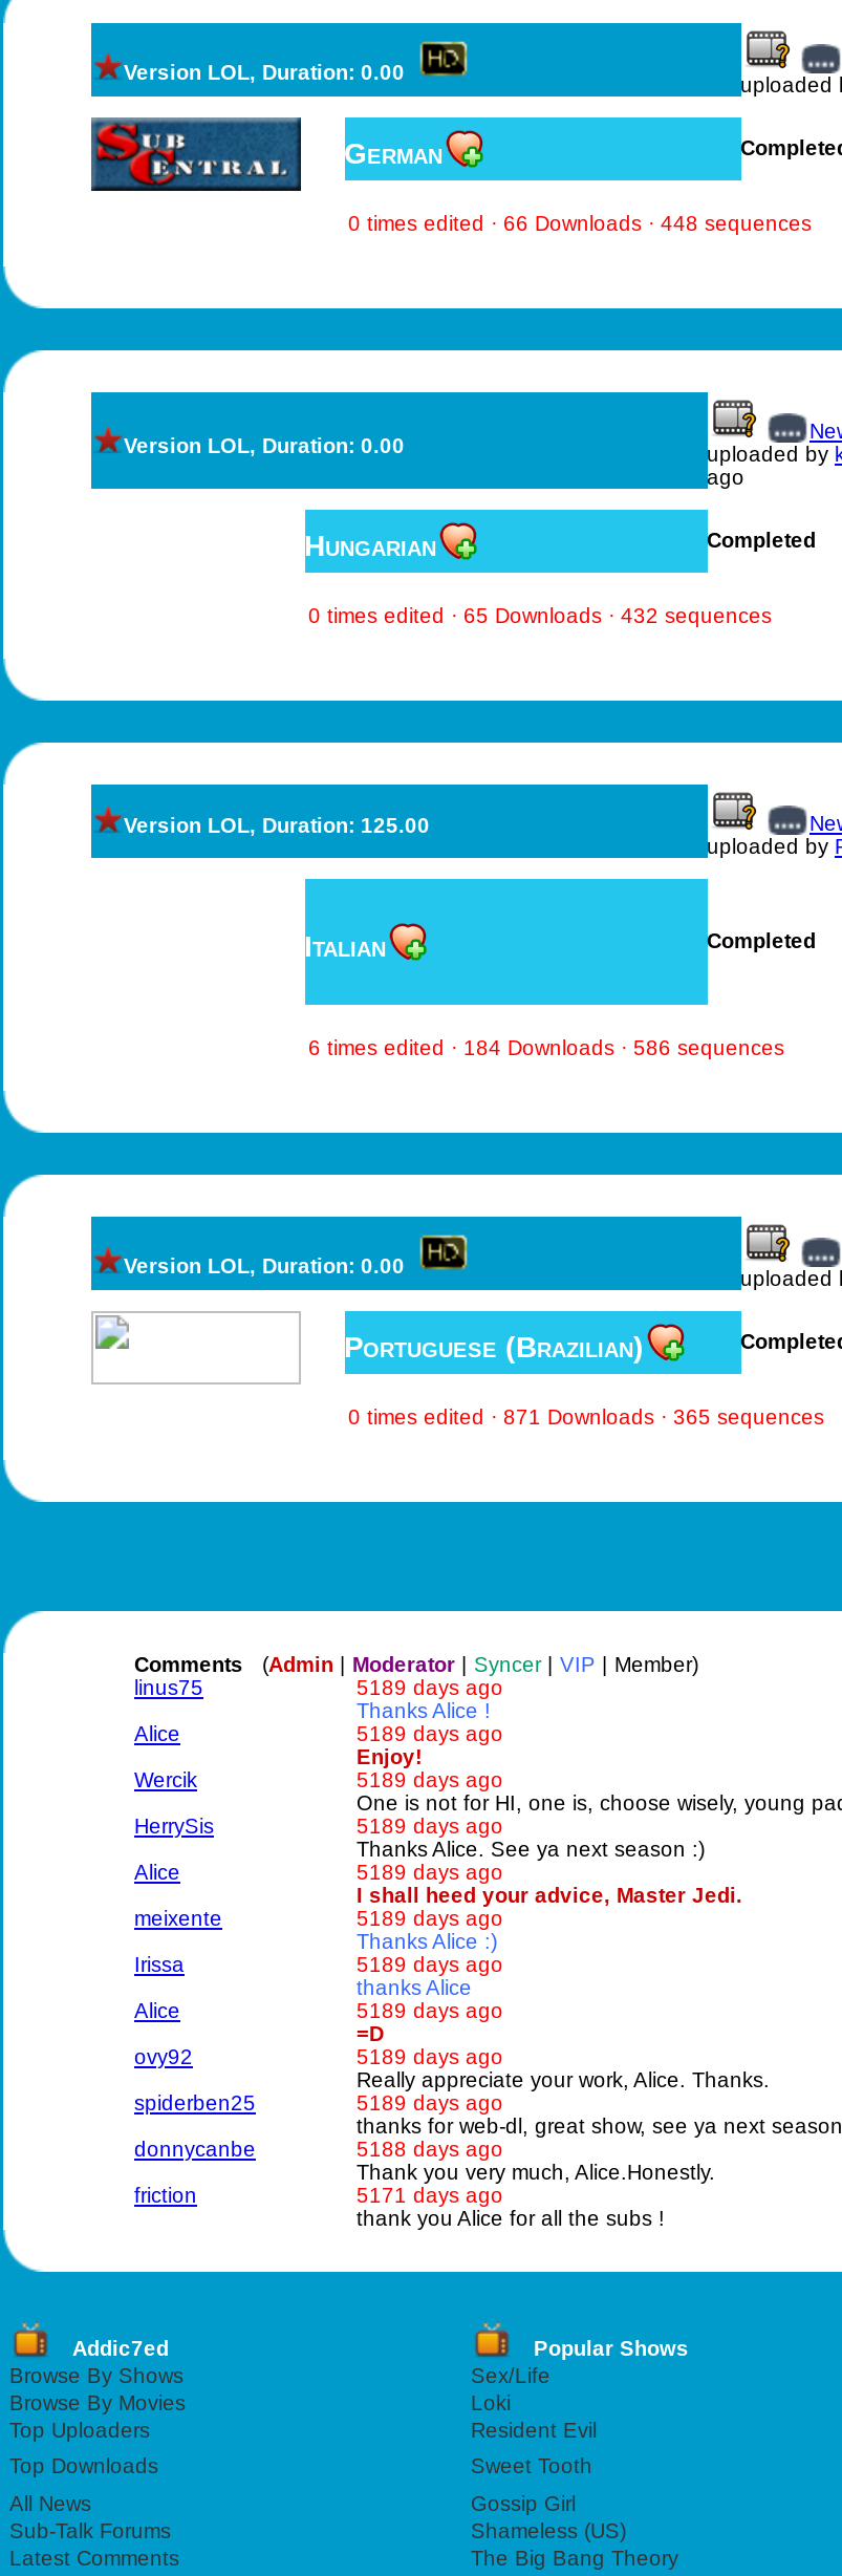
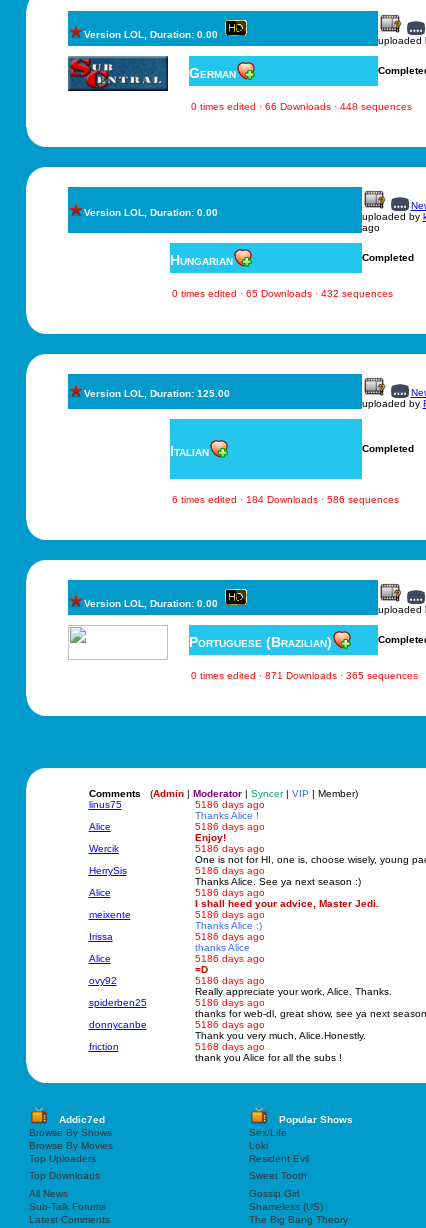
[357,1676,503,1699] 5189 days ago -> [194,799,264,810] 5186 days ago
[357,1722,503,1745] 5189 days ago -> [194,821,264,832] 5186 days ago
[357,1768,503,1791] 5189 days ago -> [194,843,264,854] 5186 days ago
[357,1815,503,1838] 5189 days ago -> [194,865,264,876] 5186 days ago
[357,1861,503,1884] 5189 days ago -> [194,887,264,898] 5186 days ago
[357,1907,503,1930] 5189 days ago -> [194,909,264,920] 5186 days ago
[357,1953,503,1976] 5189 days ago -> [194,931,264,942] 5186 days ago
[357,1999,503,2022] 5189 days ago -> [194,953,264,964] 5186 days ago
[357,2045,503,2068] 5189 days ago -> [194,975,264,986] 5186 days ago
[357,2091,503,2115] 5189 days ago -> [194,997,264,1008] 5186 days ago
[357,2138,503,2161] 5188 days ago -> [194,1019,264,1030] 5186 days ago
[357,2184,503,2207] 5171 days ago -> [194,1041,264,1052] 5168 days ago

